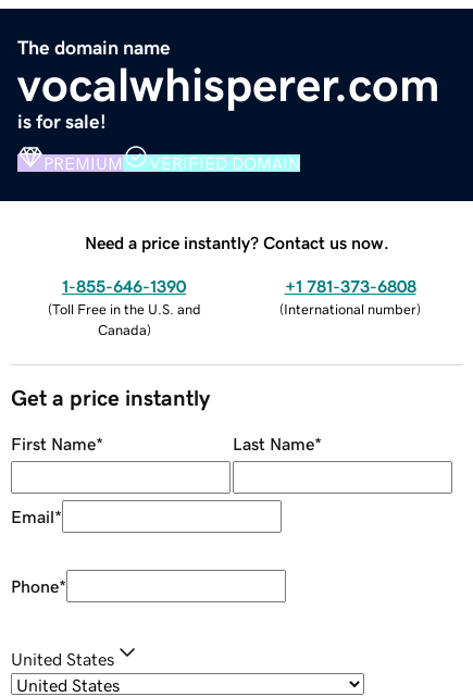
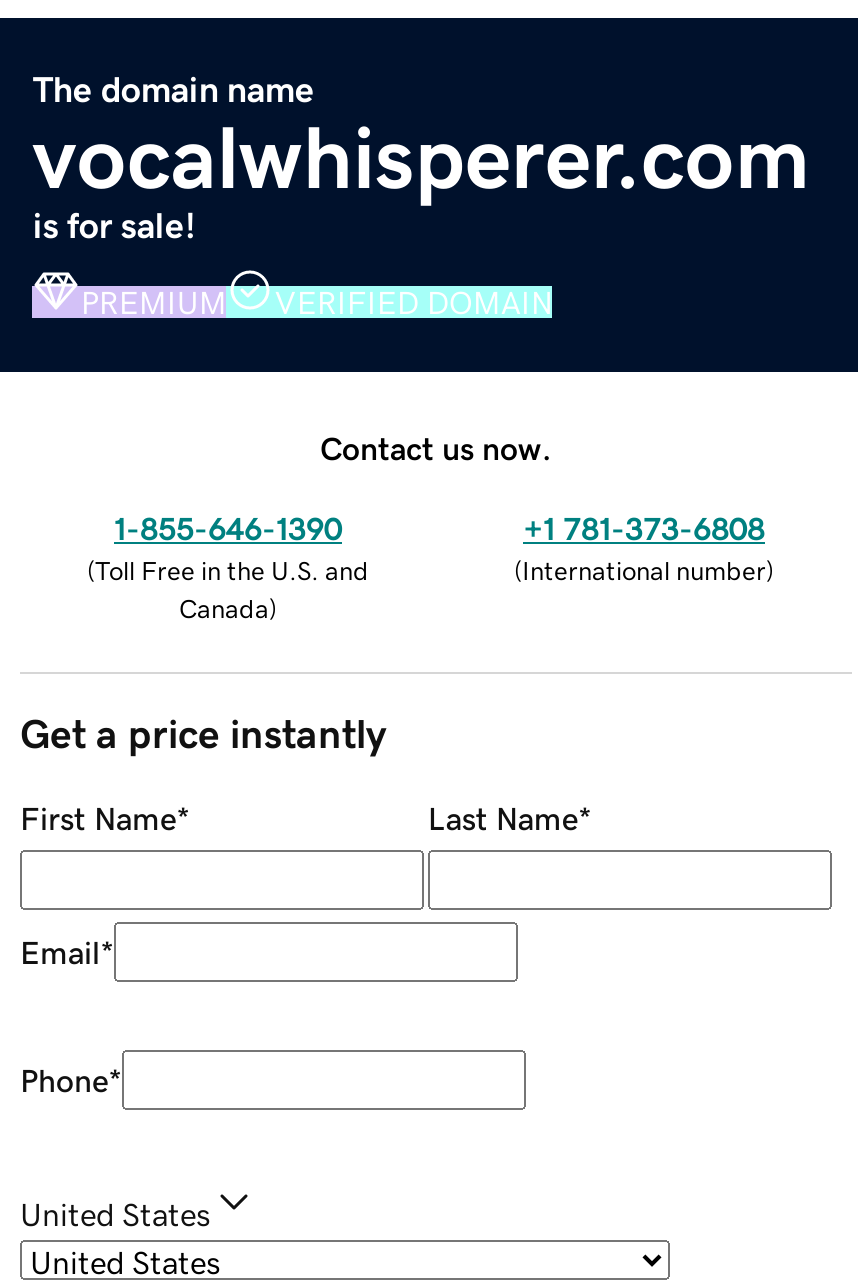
[85,233,389,251] Need a price instantly? Contact us now. -> [320,431,552,463] Contact us now.

